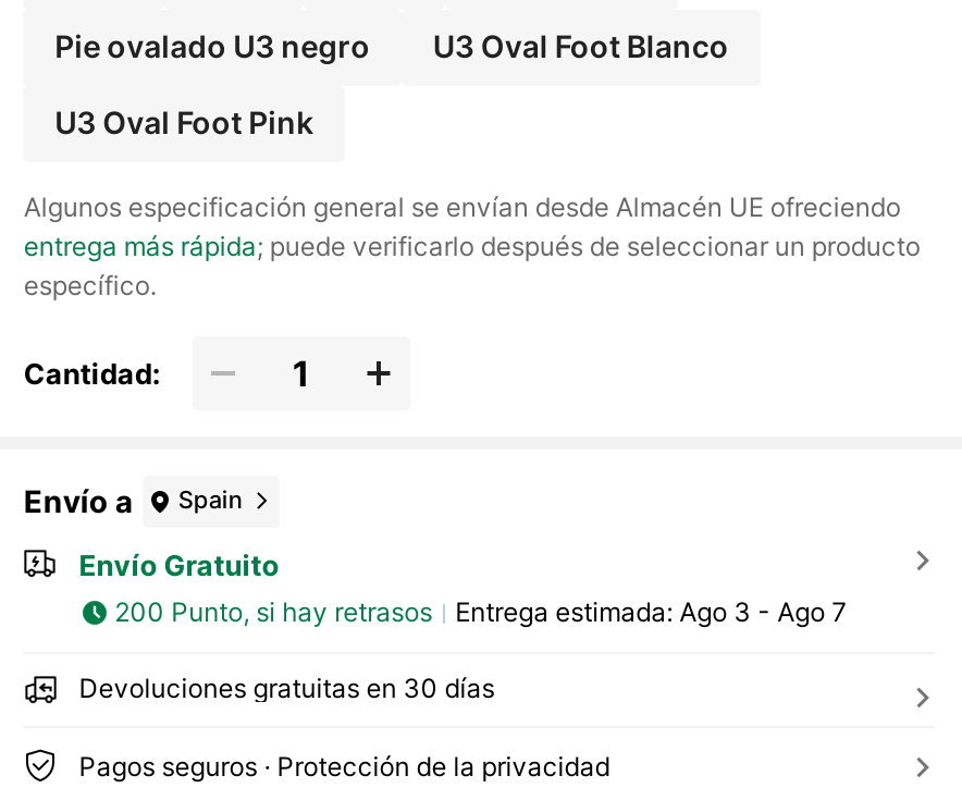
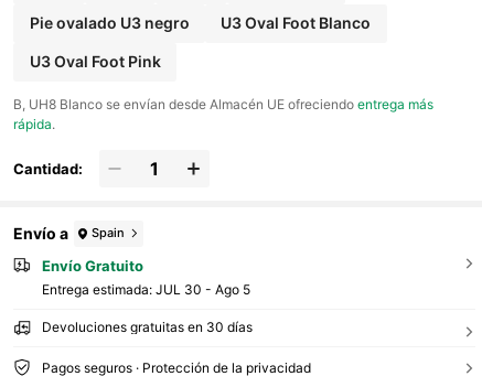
[24,190,920,301] Algunos especificación general se envían desde Almacén UE ofreciendo | entrega más rápida; puede verificarlo después de seleccionar un producto | específico. -> [14,96,434,132] B, UH8 Blanco se envían desde Almacén UE ofreciendo entrega más | rápida.
[114,596,847,629] 200 Punto, si hay retrasos | Entrega estimada: Ago 3 - Ago 7 -> [42,282,250,298] Entrega estimada: JUL 30 - Ago 5

